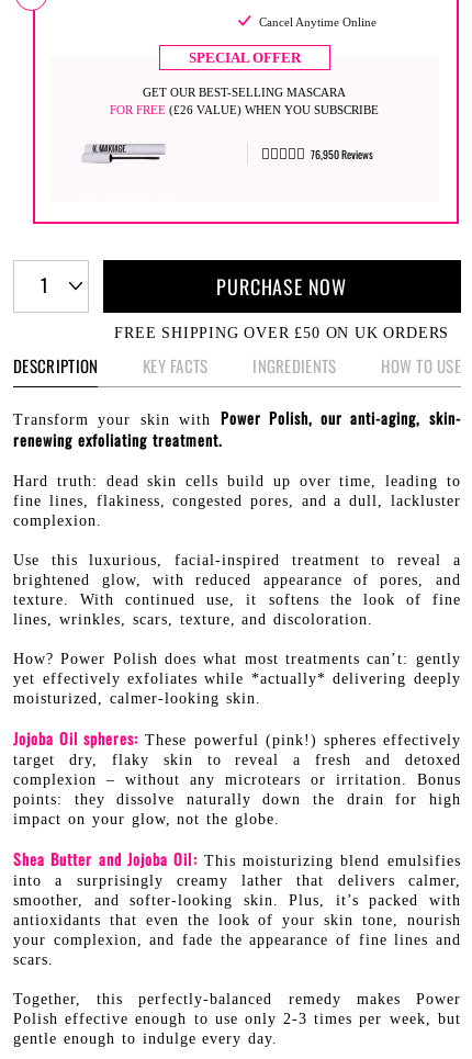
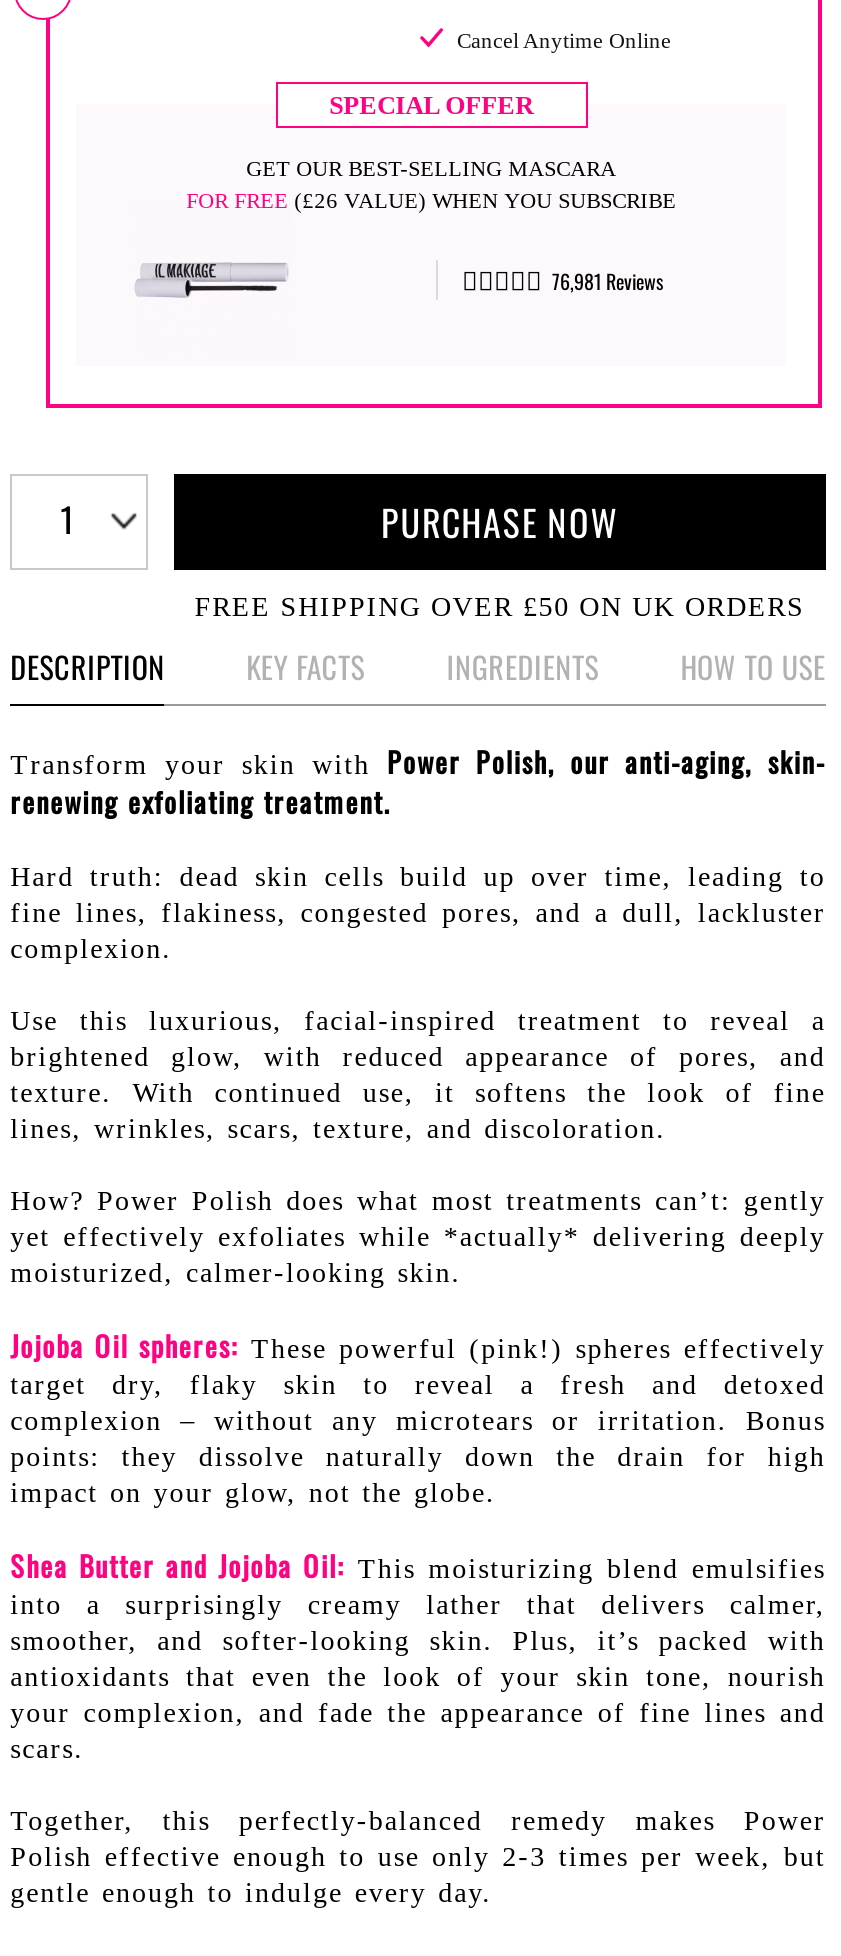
[310,146,373,163] 76,950 Reviews -> [552,267,664,297] 76,981 Reviews

